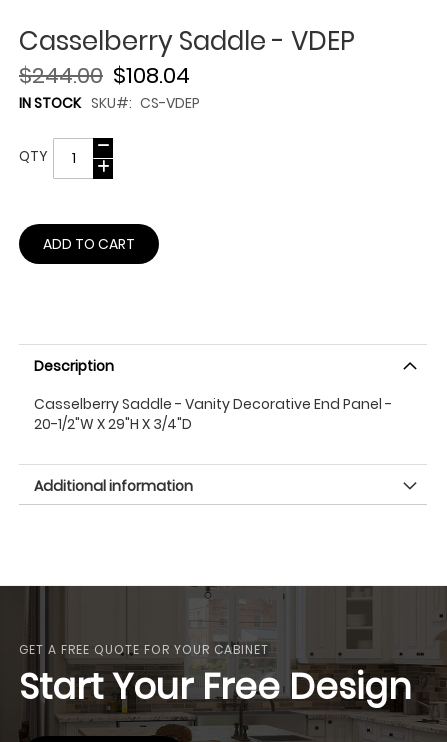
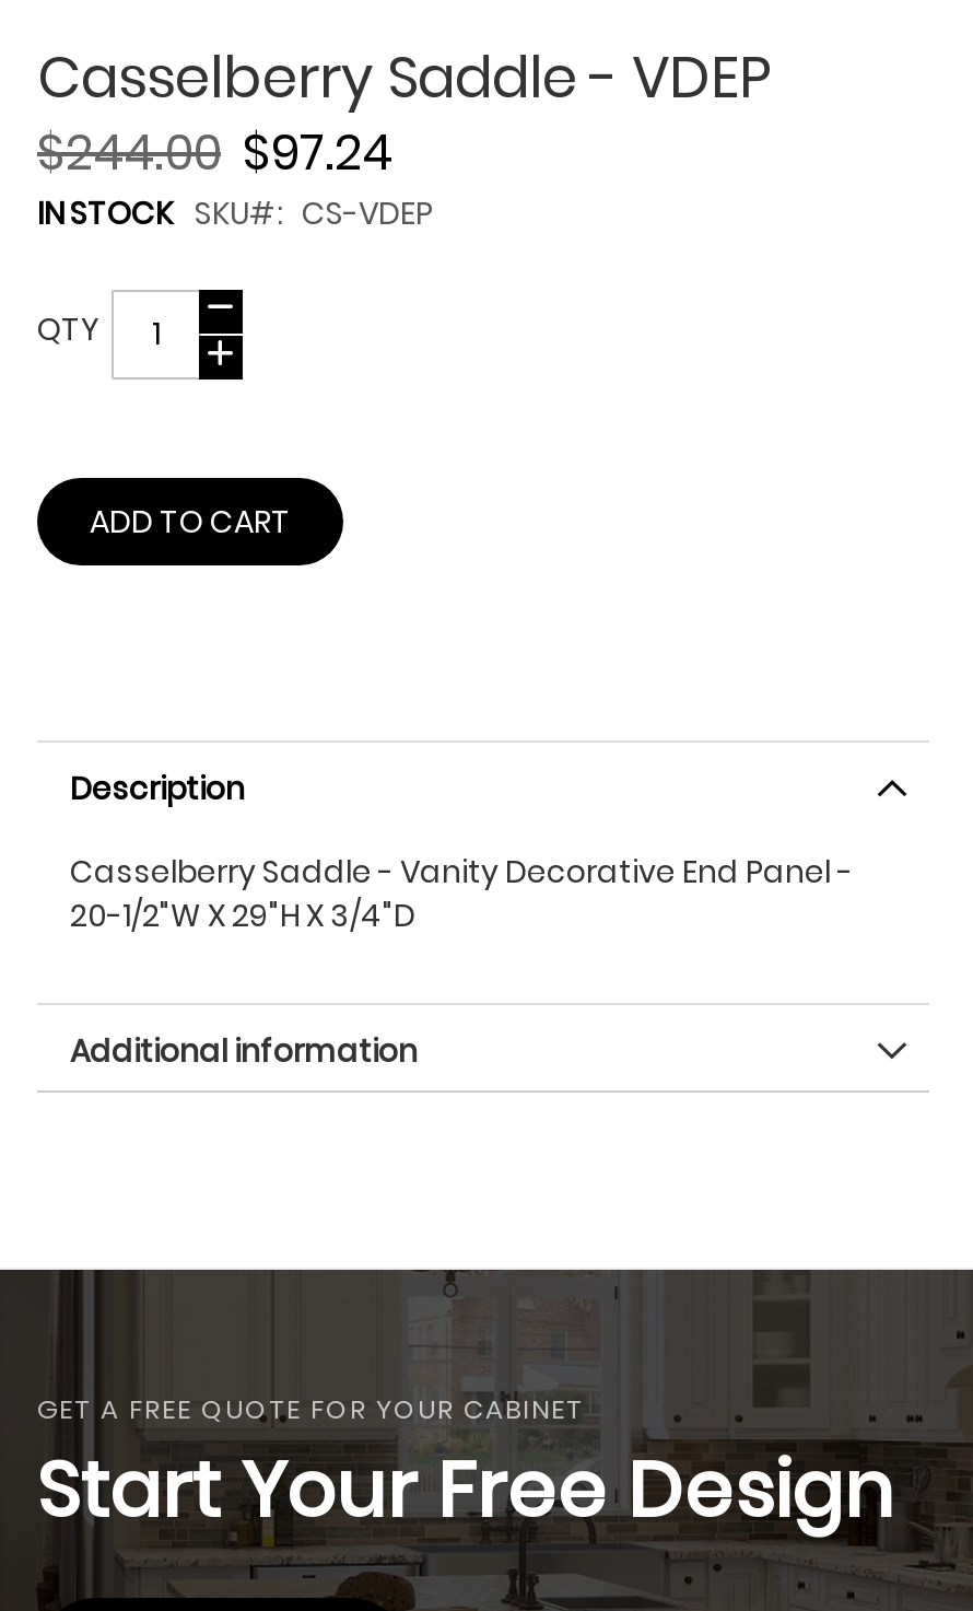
[19,60,190,91] $244.00 $108.04 -> [37,119,394,187] $244.00 $97.24

